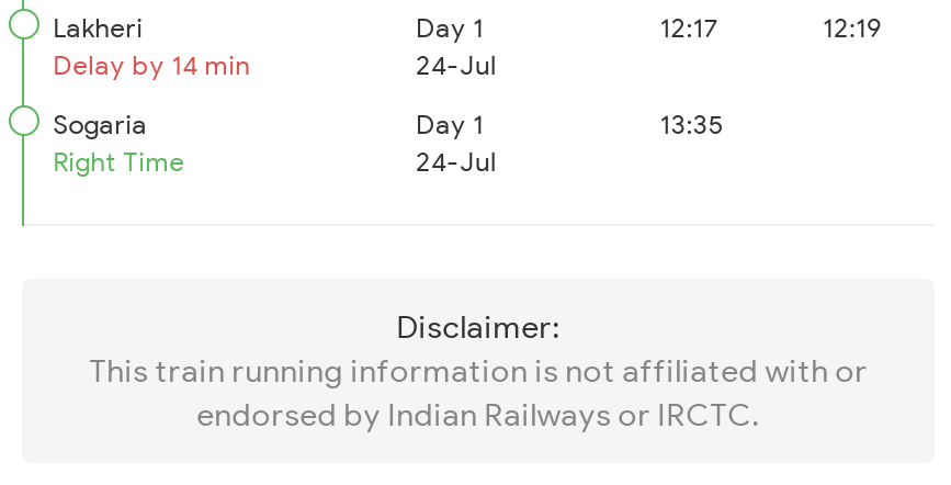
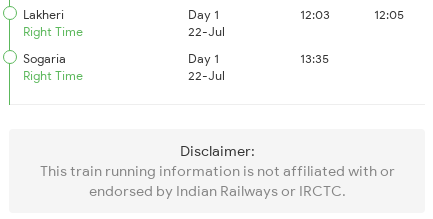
[660,11,881,44] 12:17 | 12:19 -> [300,7,404,22] 12:03 | 12:05
[53,48,250,81] Delay by 14 min -> [23,24,83,39] Right Time
[416,48,497,81] 24-Jul -> [188,24,225,39] 22-Jul
[416,145,497,178] 24-Jul -> [188,68,225,83] 22-Jul

